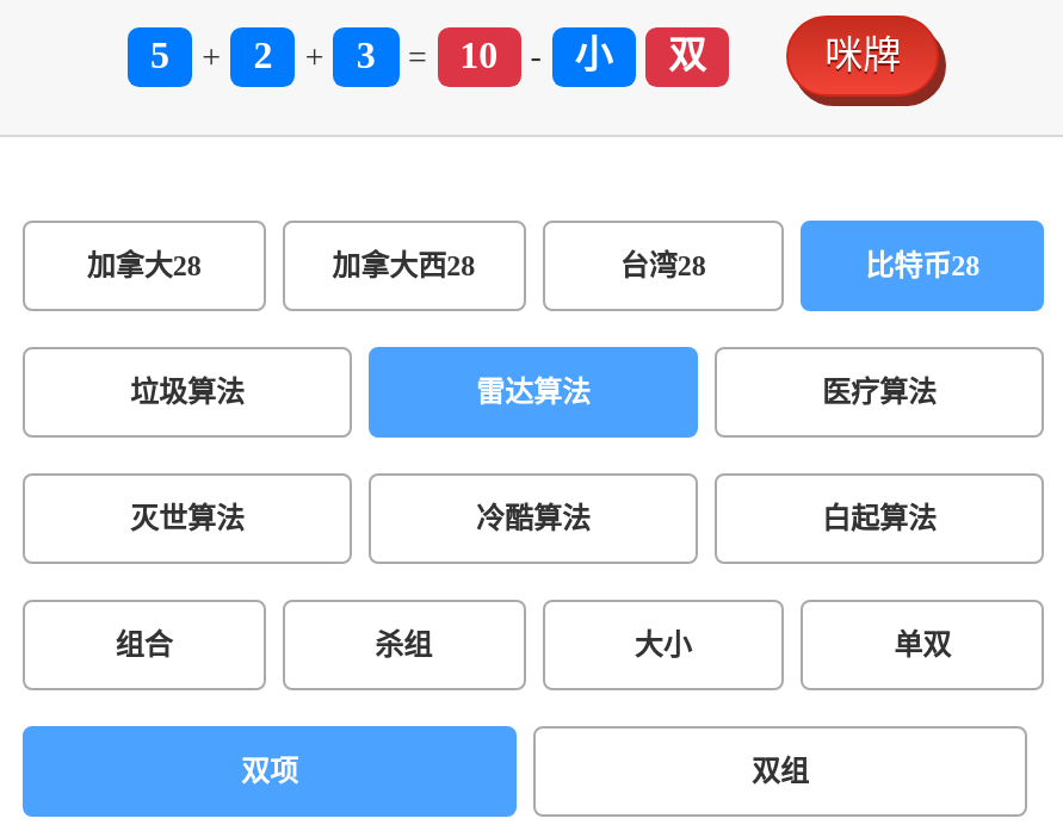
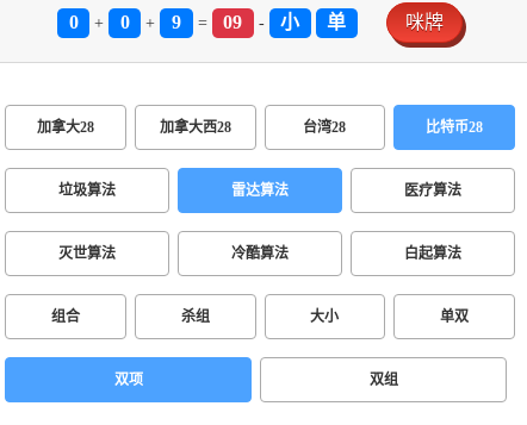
[150,35,169,75] 5 -> [69,12,78,32] 0
[253,35,272,75] 2 -> [120,12,130,32] 0
[356,35,376,75] 3 -> [172,12,181,32] 9
[460,35,498,75] 10 -> [223,12,242,32] 09
[668,35,706,75] 双 -> [327,12,346,32] 单

